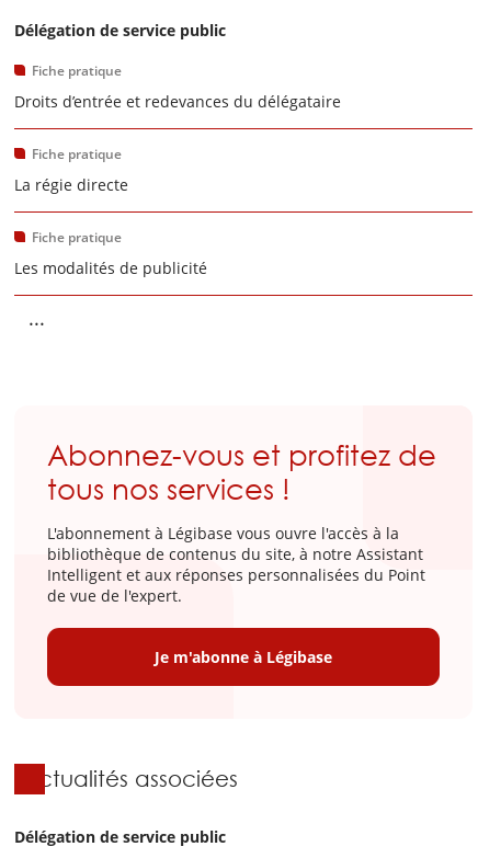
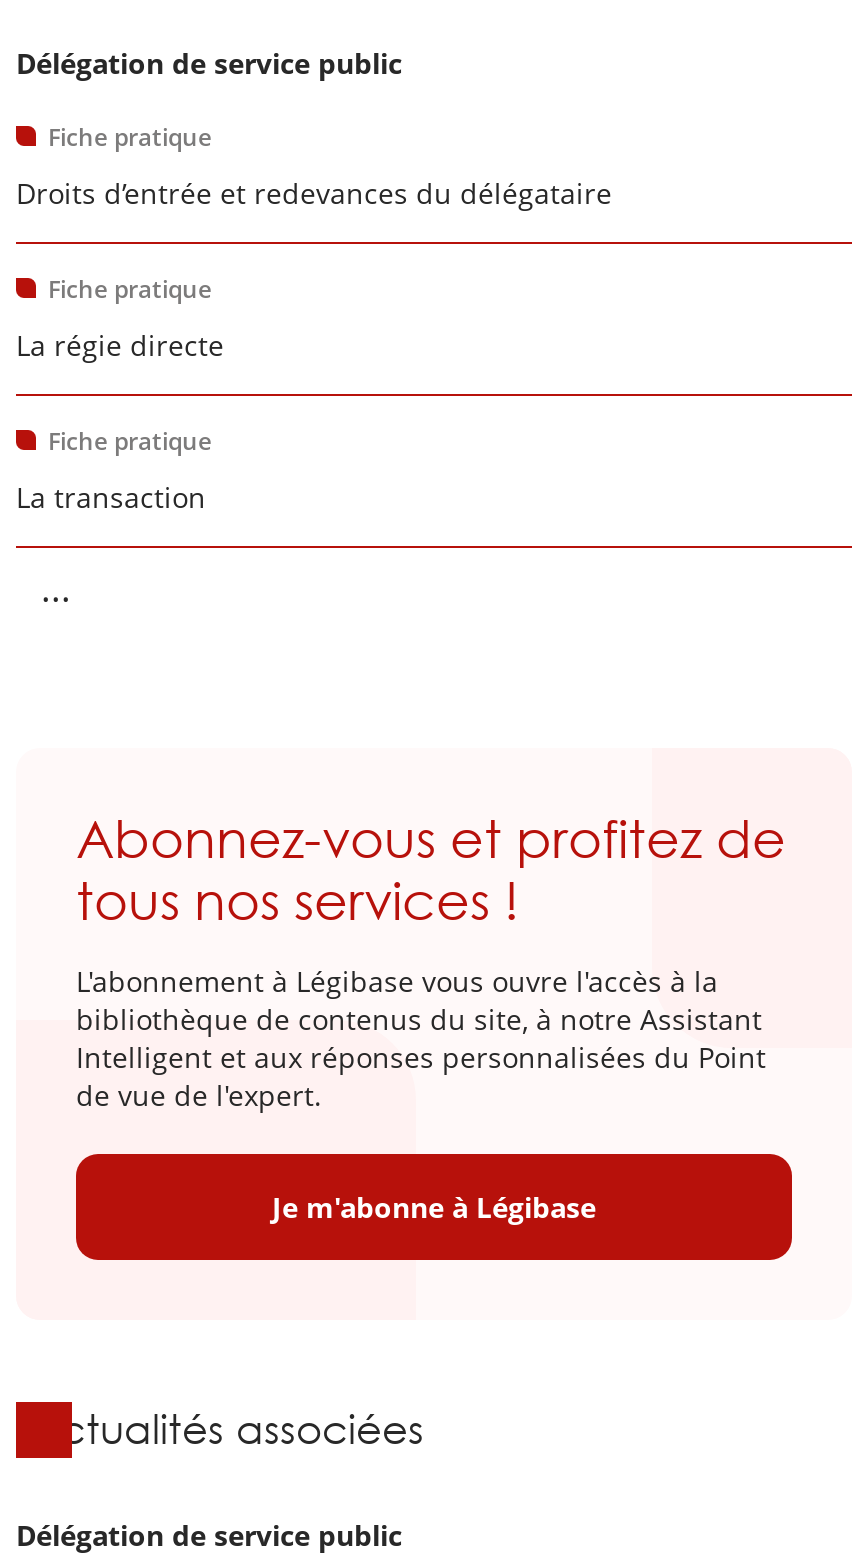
[14,258,207,278] Les modalités de publicité -> [16,478,206,516] La transaction

